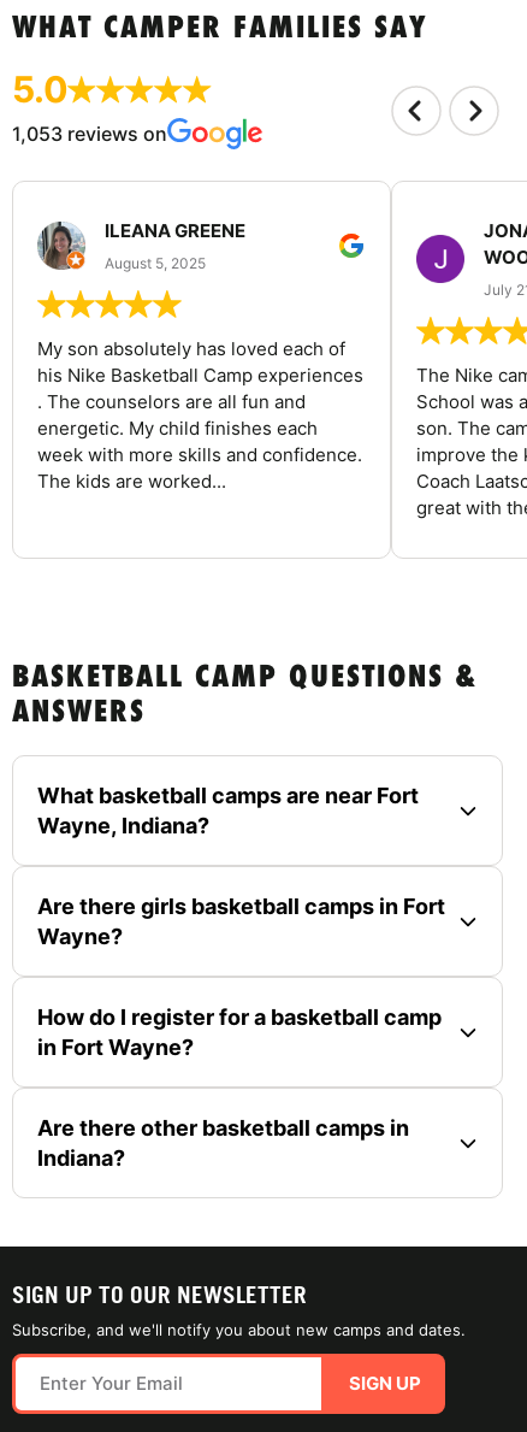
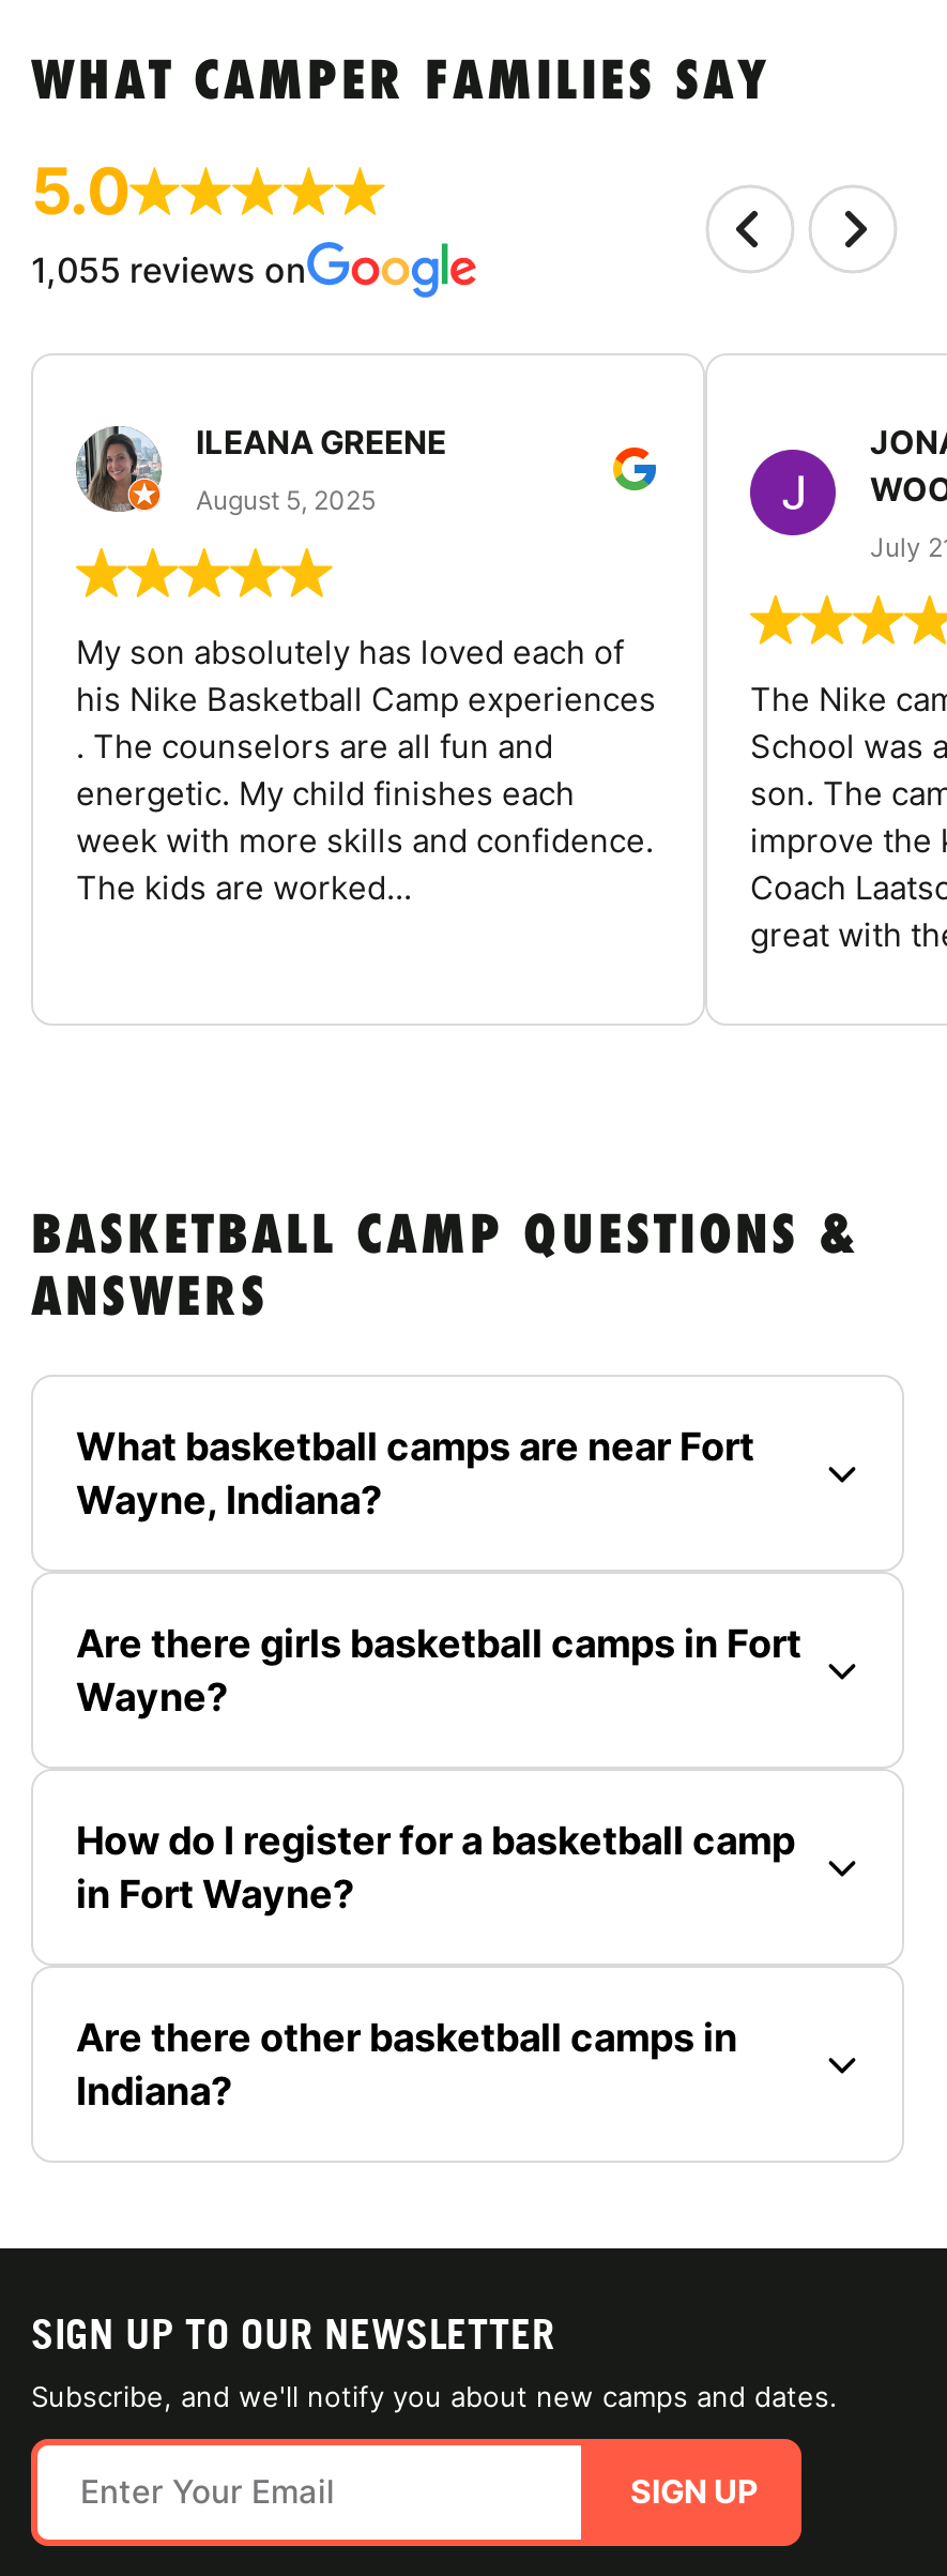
[12,122,167,146] 1,053 reviews on -> [31,249,307,292] 1,055 reviews on

